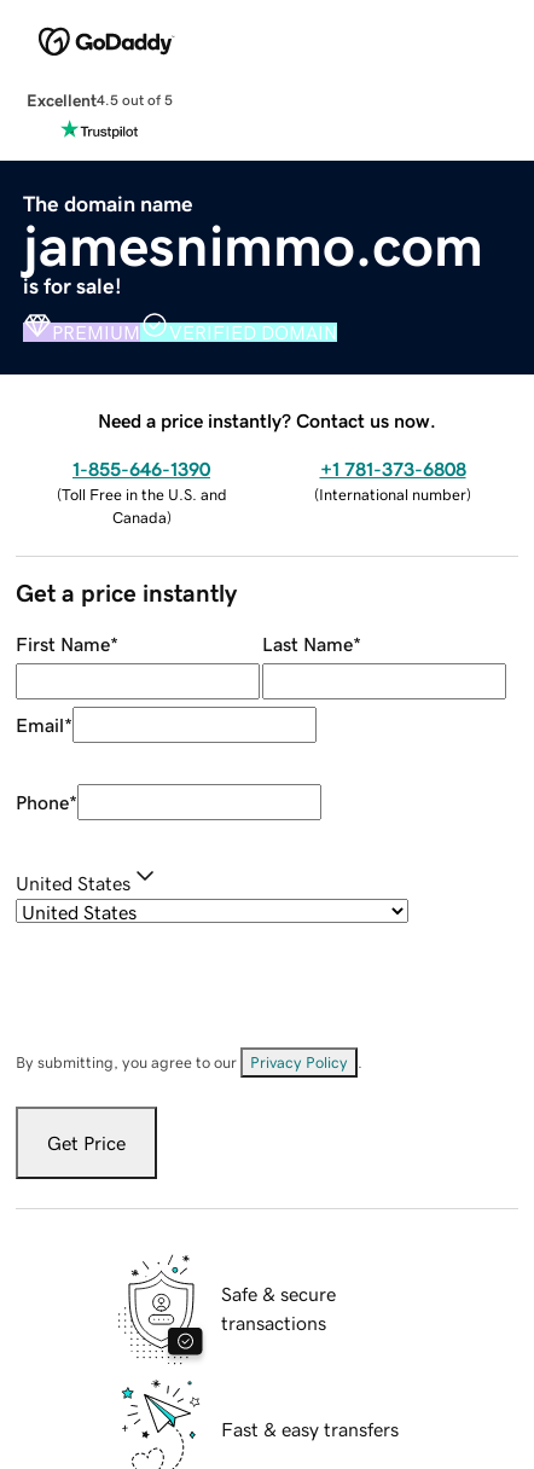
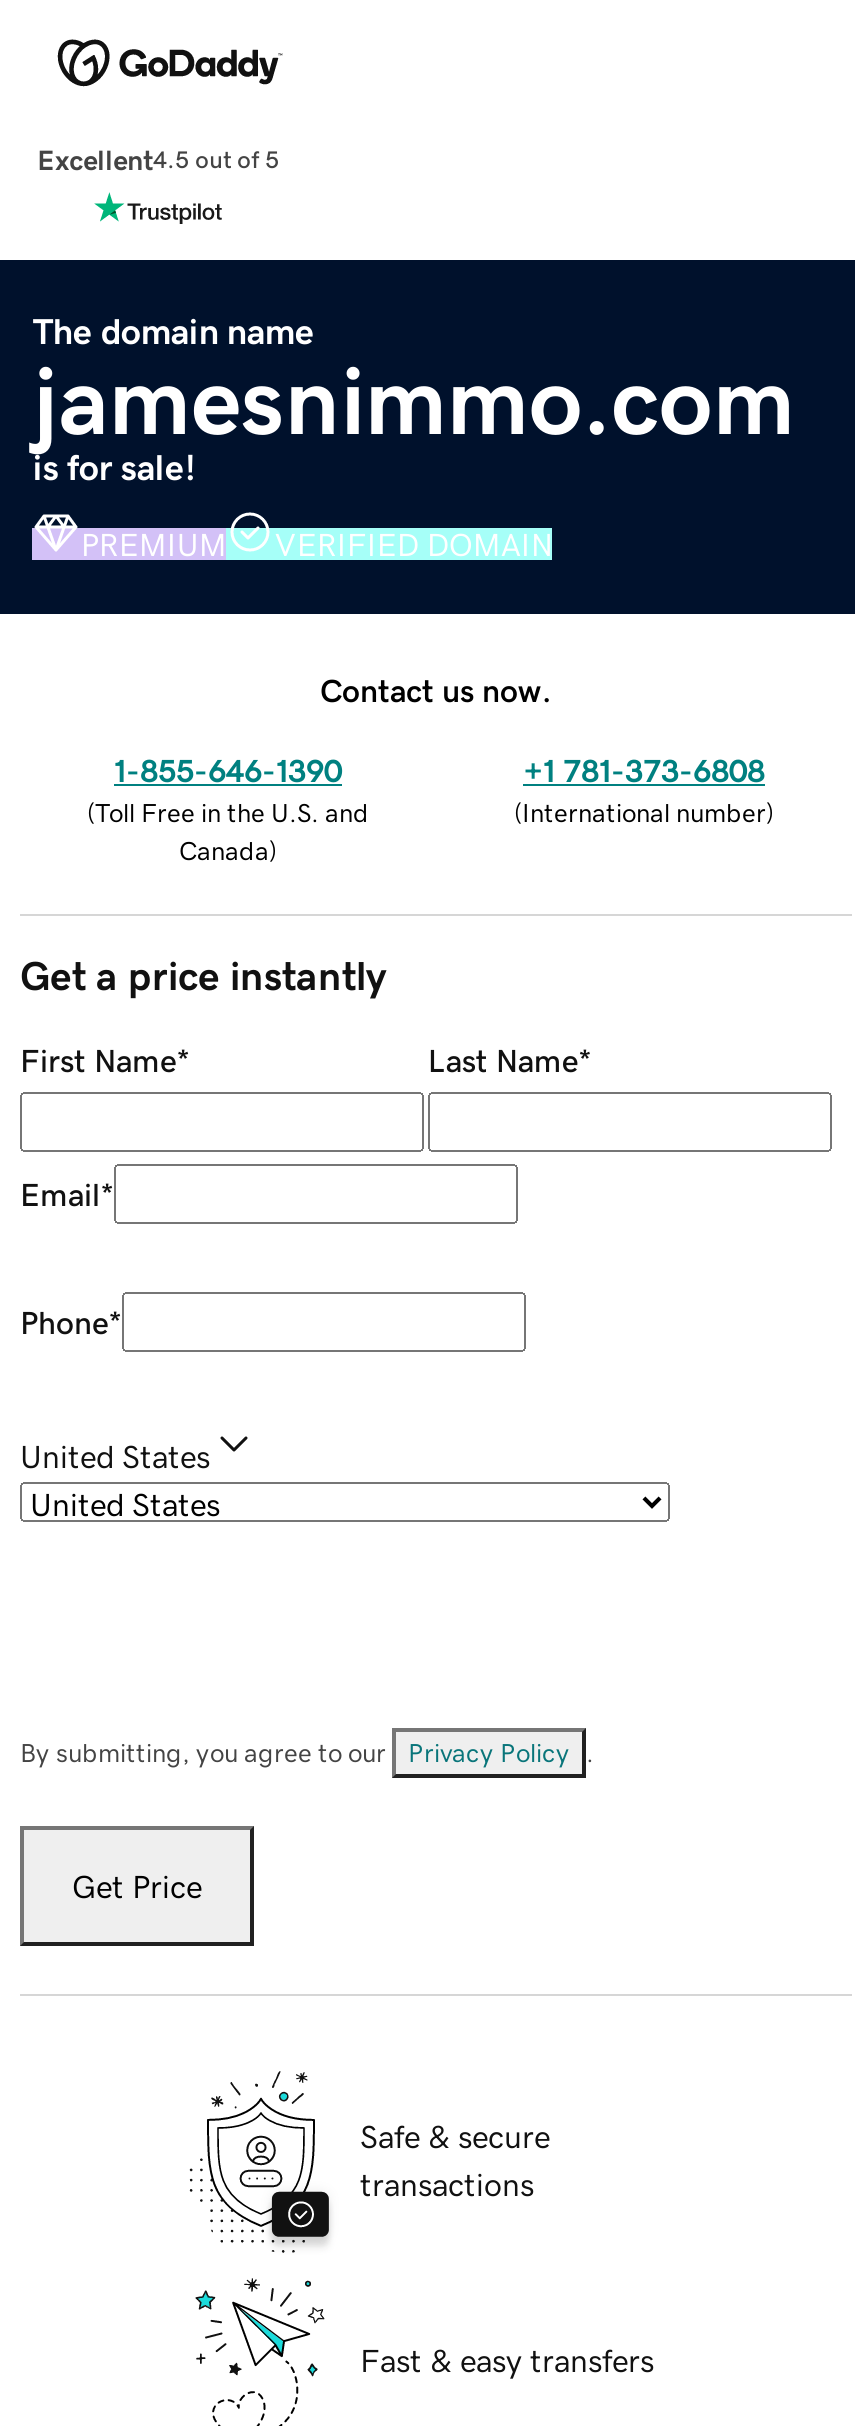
[98,410,436,430] Need a price instantly? Contact us now. -> [320,673,552,705] Contact us now.

